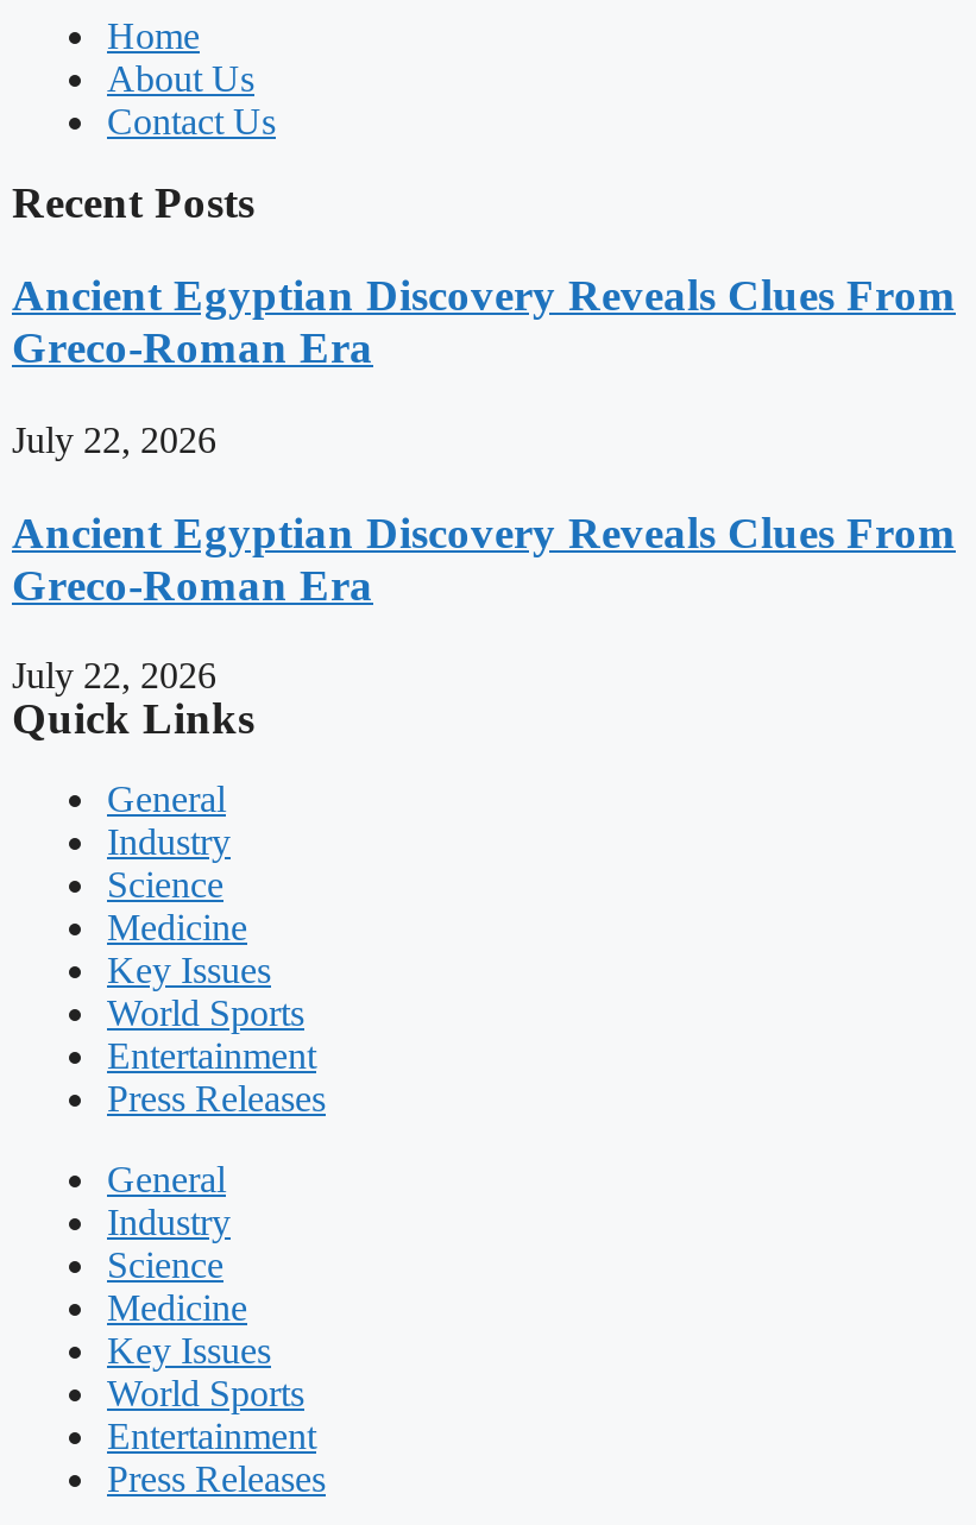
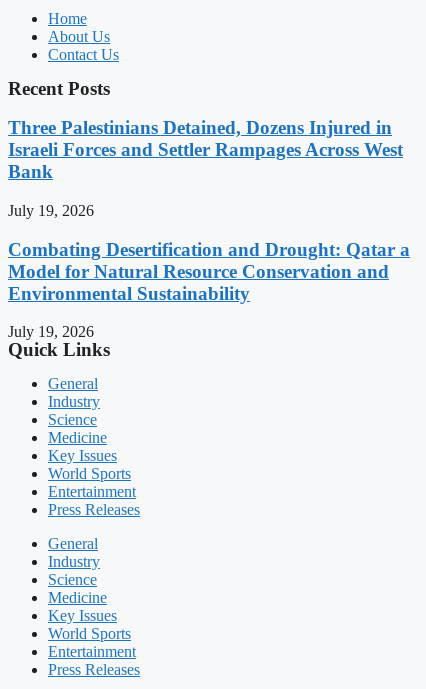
[12,270,956,372] Ancient Egyptian Discovery Reveals Clues From | Greco-Roman Era -> [8,117,403,182] Three Palestinians Detained, Dozens Injured in | Israeli Forces and Settler Rampages Across West | Bank
[12,419,216,460] July 22, 2026 -> [8,202,94,219] July 19, 2026
[12,506,956,609] Ancient Egyptian Discovery Reveals Clues From | Greco-Roman Era -> [8,238,410,303] Combating Desertification and Drought: Qatar a | Model for Natural Resource Conservation and | Environmental Sustainability
[12,655,216,696] July 22, 2026 -> [8,323,94,340] July 19, 2026

